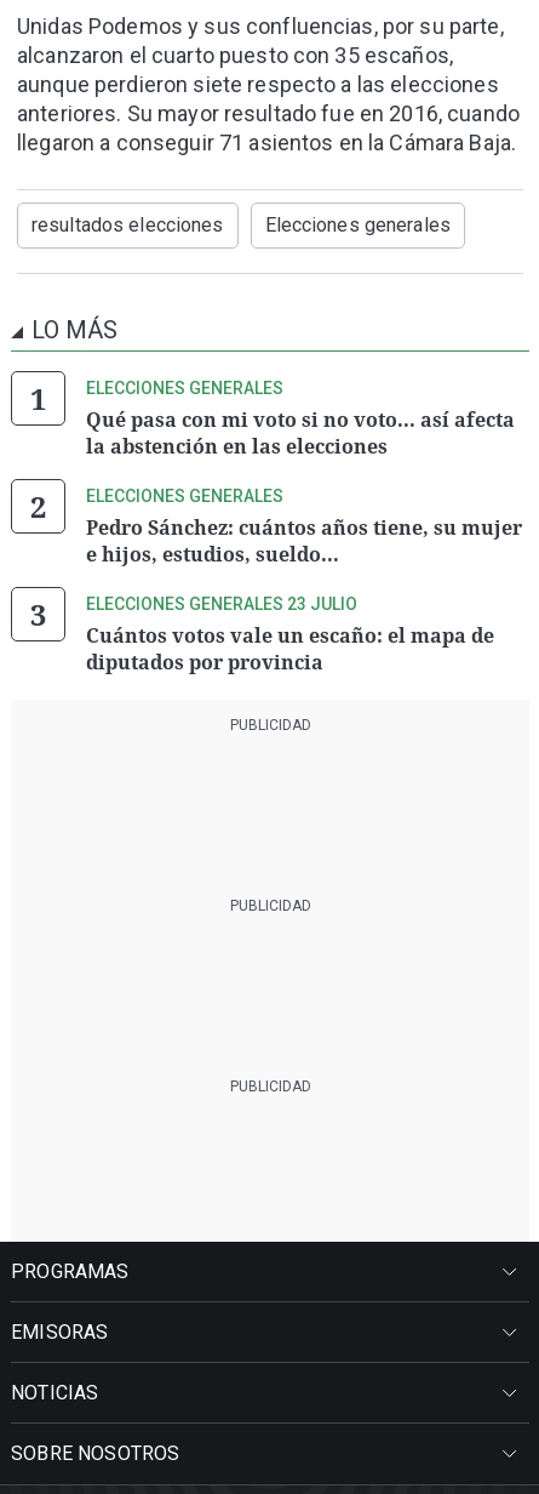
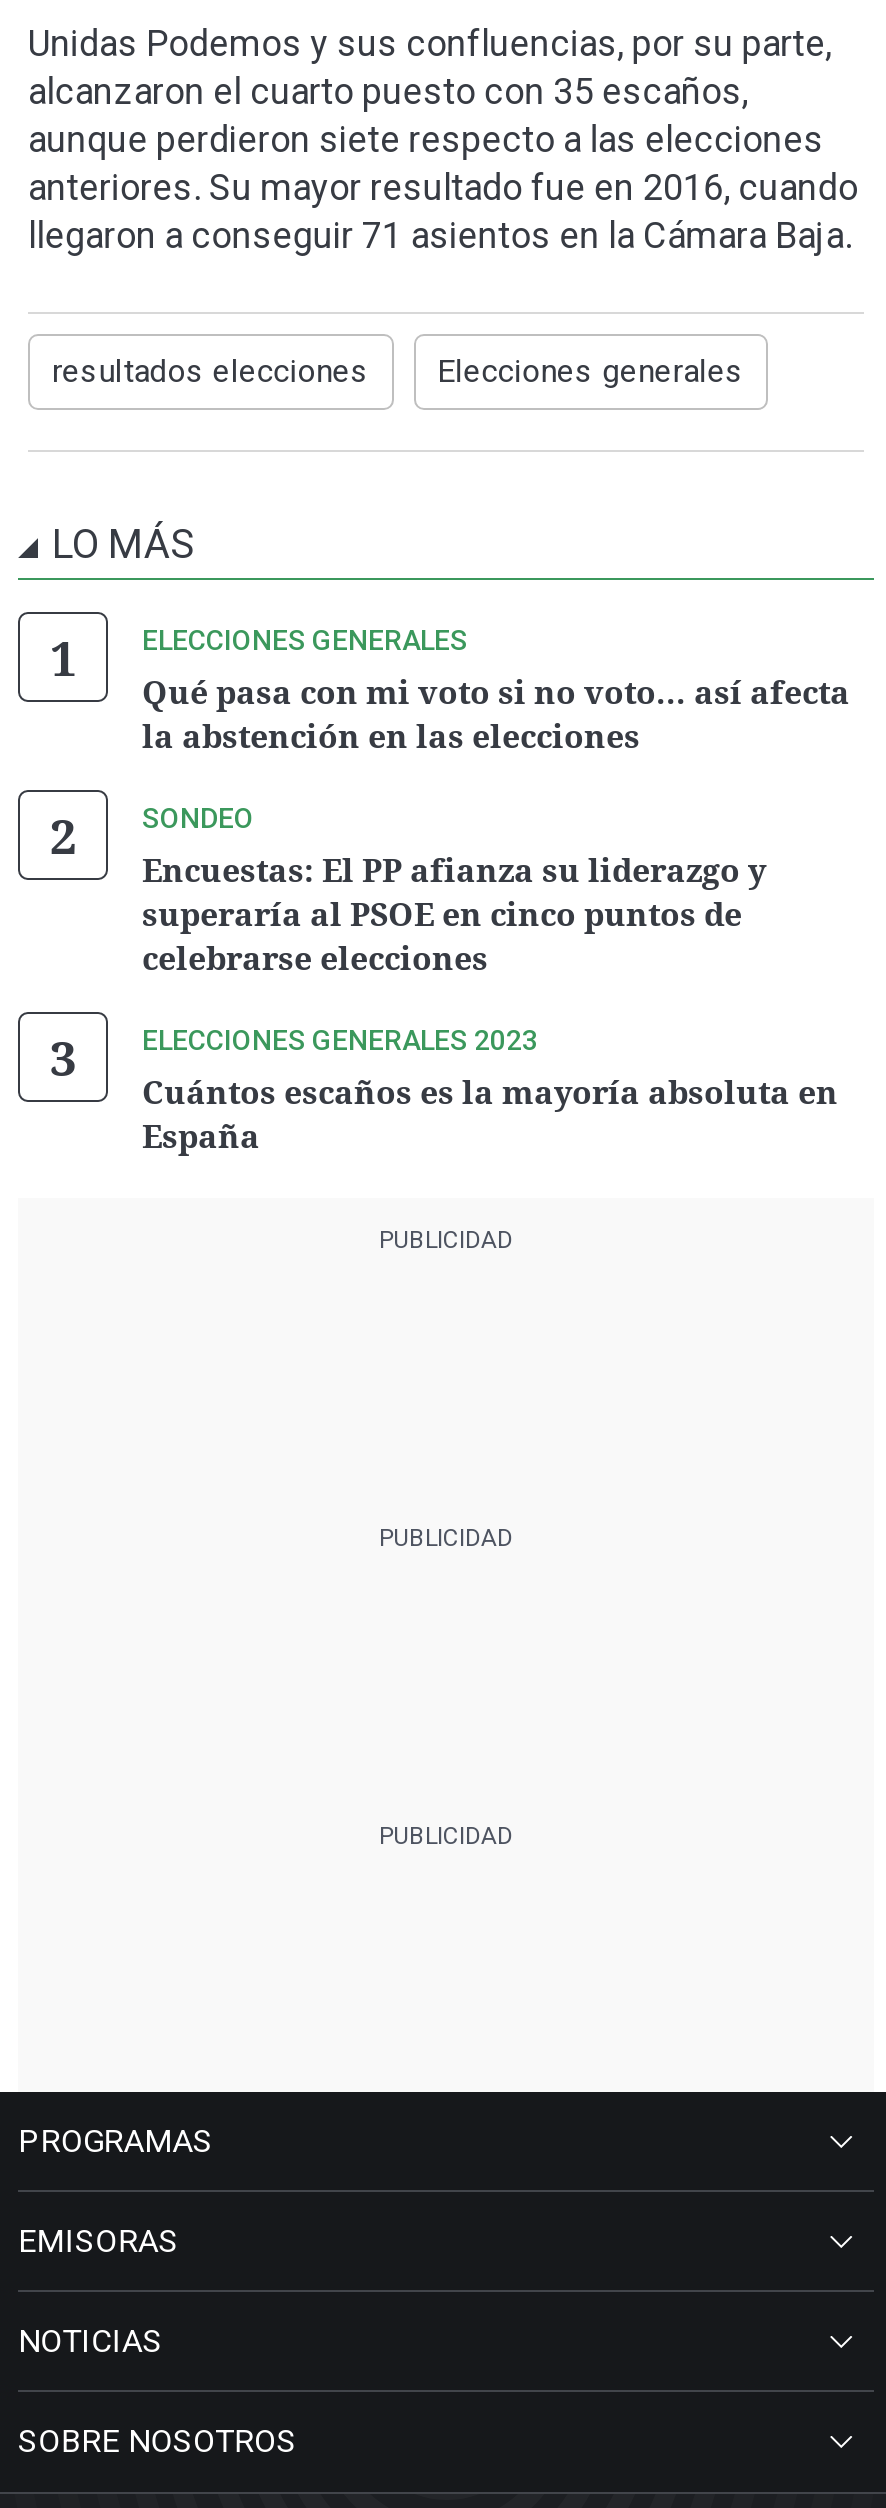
[86,486,522,568] ELECCIONES GENERALES | Pedro Sánchez: cuántos años tiene, su mujer | e hijos, estudios, sueldo... -> [142,802,766,980] SONDEO | Encuestas: El PP afianza su liderazgo y | superaría al PSOE en cinco puntos de | celebrarse elecciones
[86,594,494,675] ELECCIONES GENERALES 23 JULIO | Cuántos votos vale un escaño: el mapa de | diputados por provincia -> [142,1024,838,1158] ELECCIONES GENERALES 2023 | Cuántos escaños es la mayoría absoluta en | España

